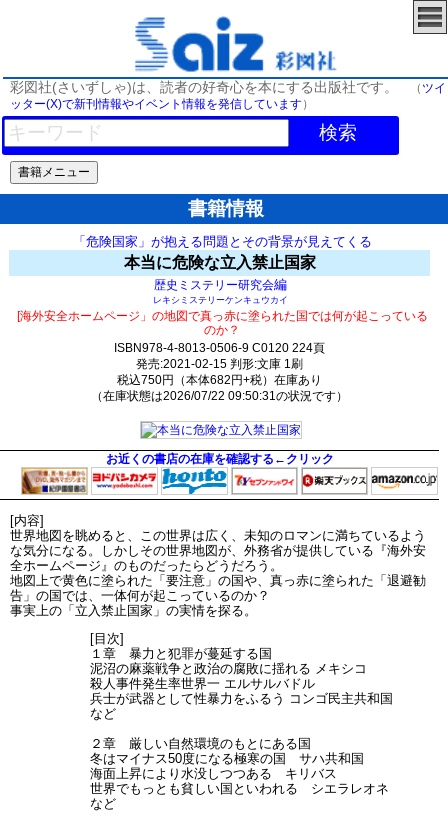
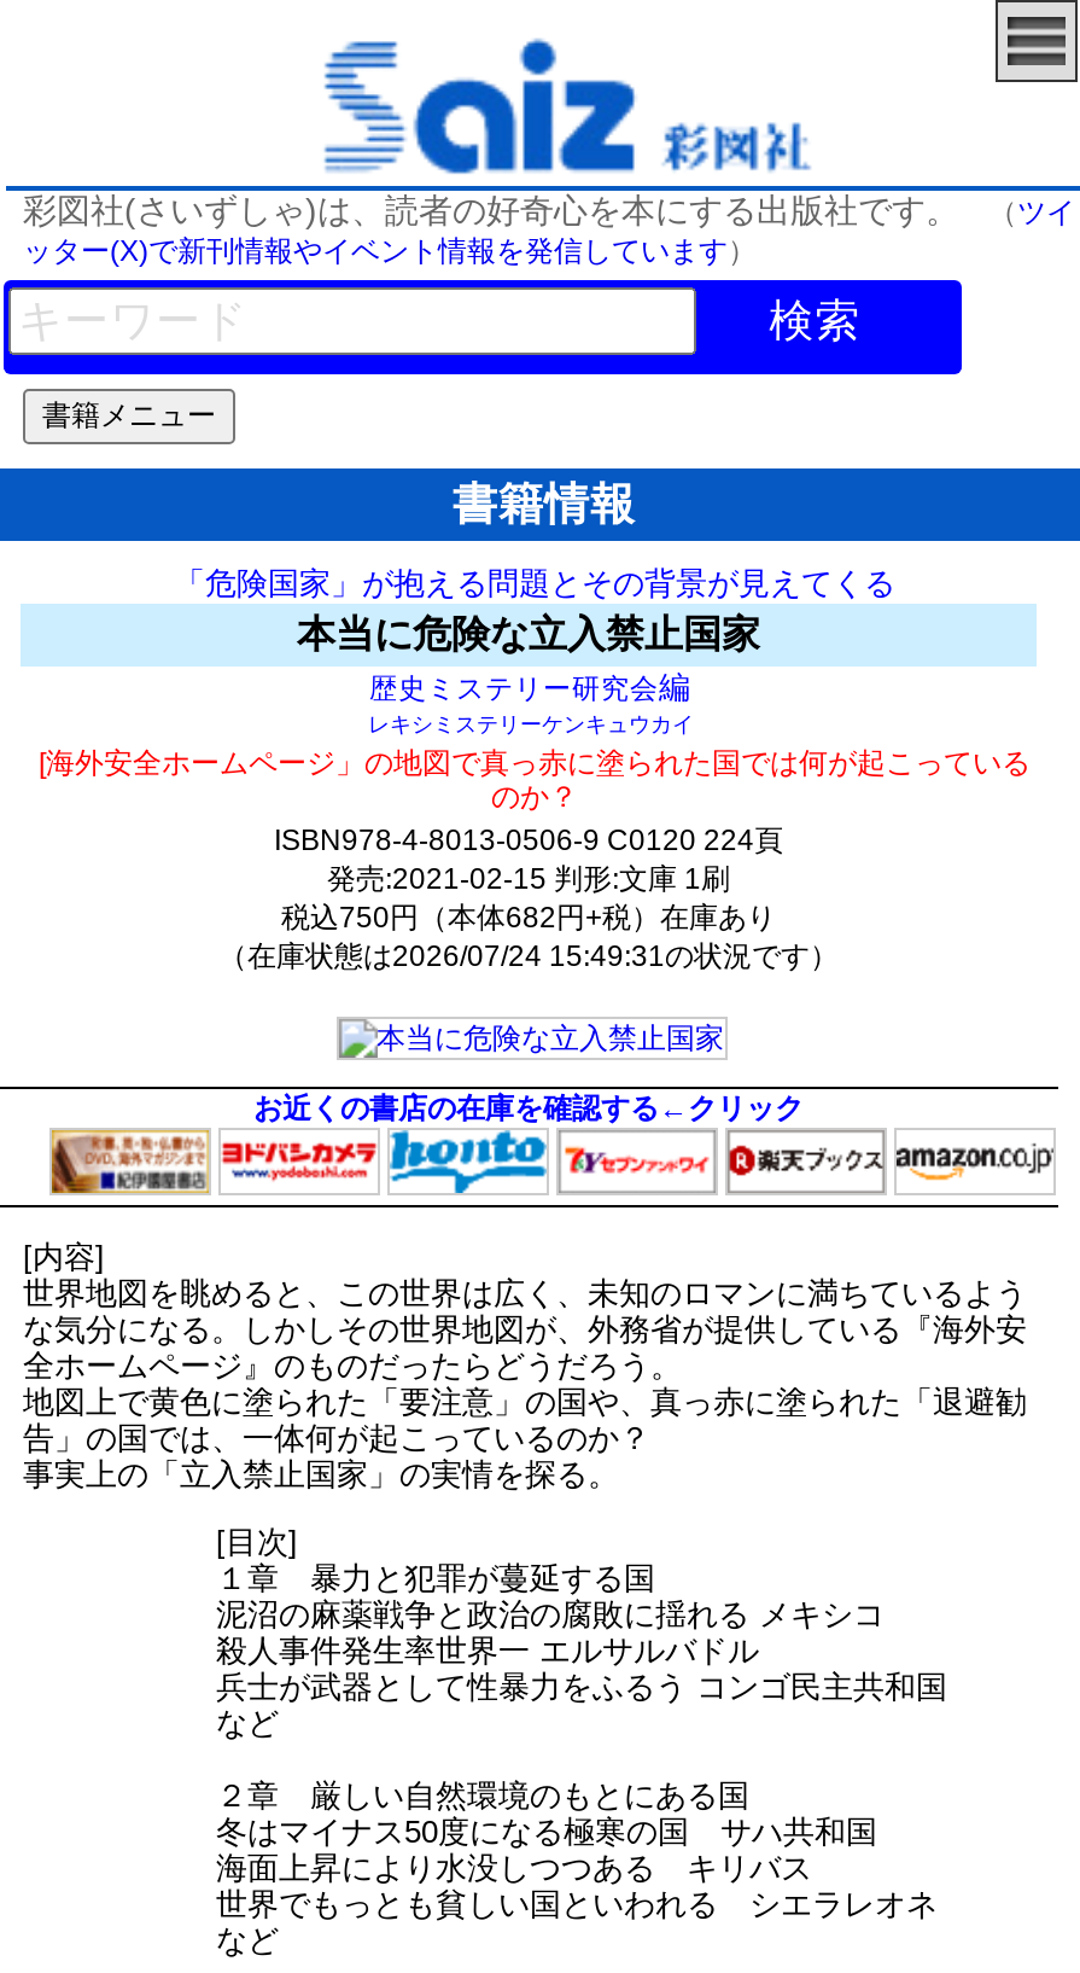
[91,389,348,403] （在庫状態は2026/07/22 09:50:31の状況です） -> [218,940,839,974] （在庫状態は2026/07/24 15:49:31の状況です）

